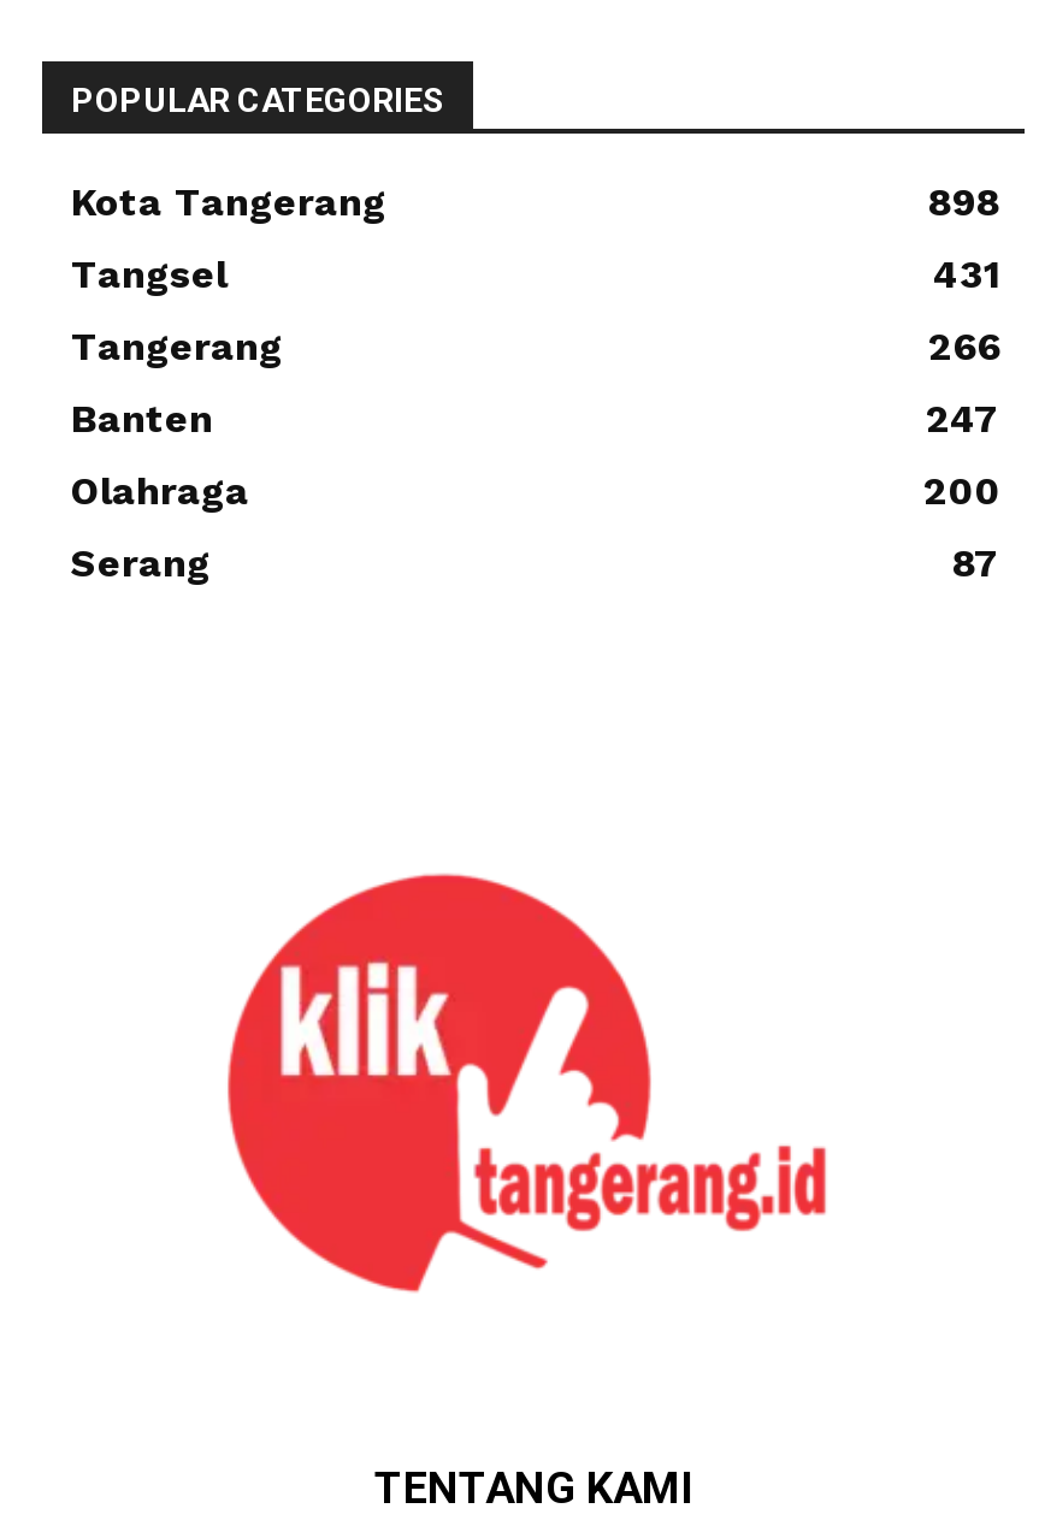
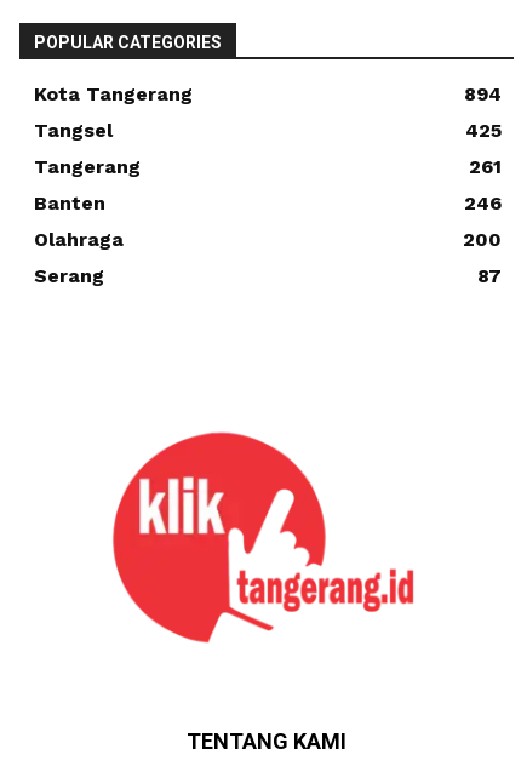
[928,179,1000,225] 898 -> [464,83,502,106] 894
[933,251,1000,297] 431 -> [465,119,502,142] 425
[928,323,1000,369] 266 -> [469,156,502,179] 261
[926,396,1000,441] 247 -> [464,192,502,215] 246

